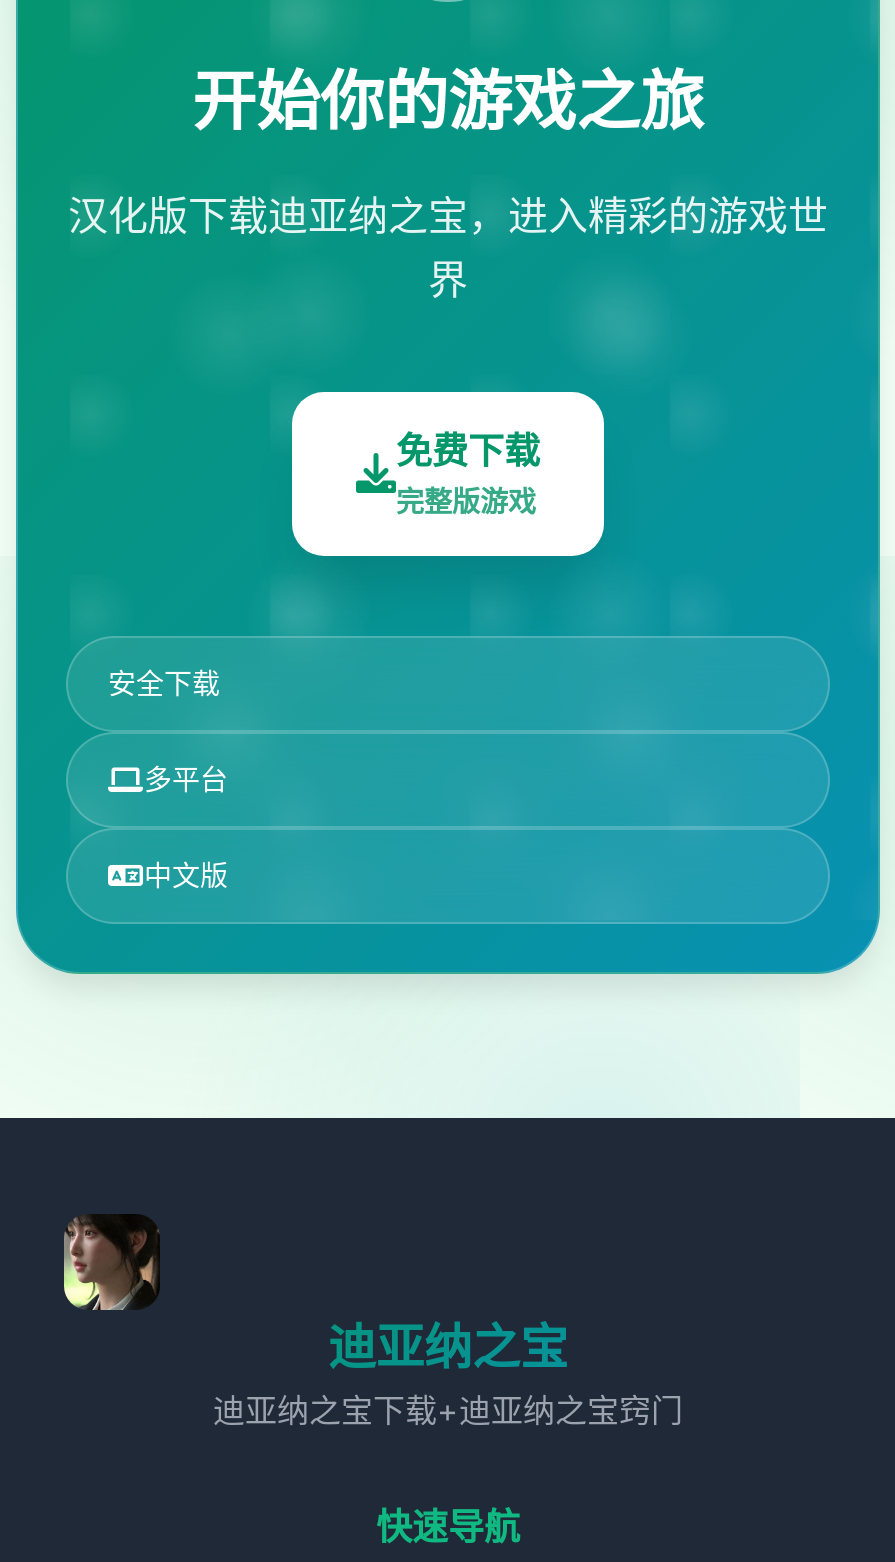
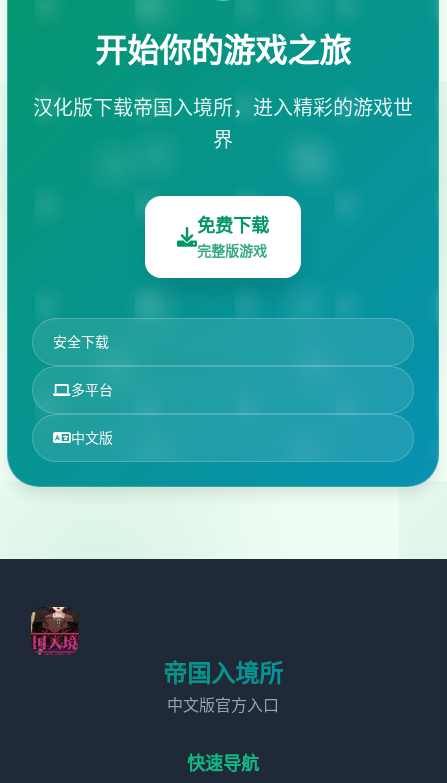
[68,192,828,240] 汉化版下载迪亚纳之宝，进入精彩的游戏世 -> [33,96,413,120] 汉化版下载帝国入境所，进入精彩的游戏世
[62,1214,158,1312] [image] -> [31,606,79,655] [image]
[213,1318,683,1430] 迪亚纳之宝 | 迪亚纳之宝下载+迪亚纳之宝窍门 -> [163,659,283,715] 帝国入境所 | 中文版官方入口

